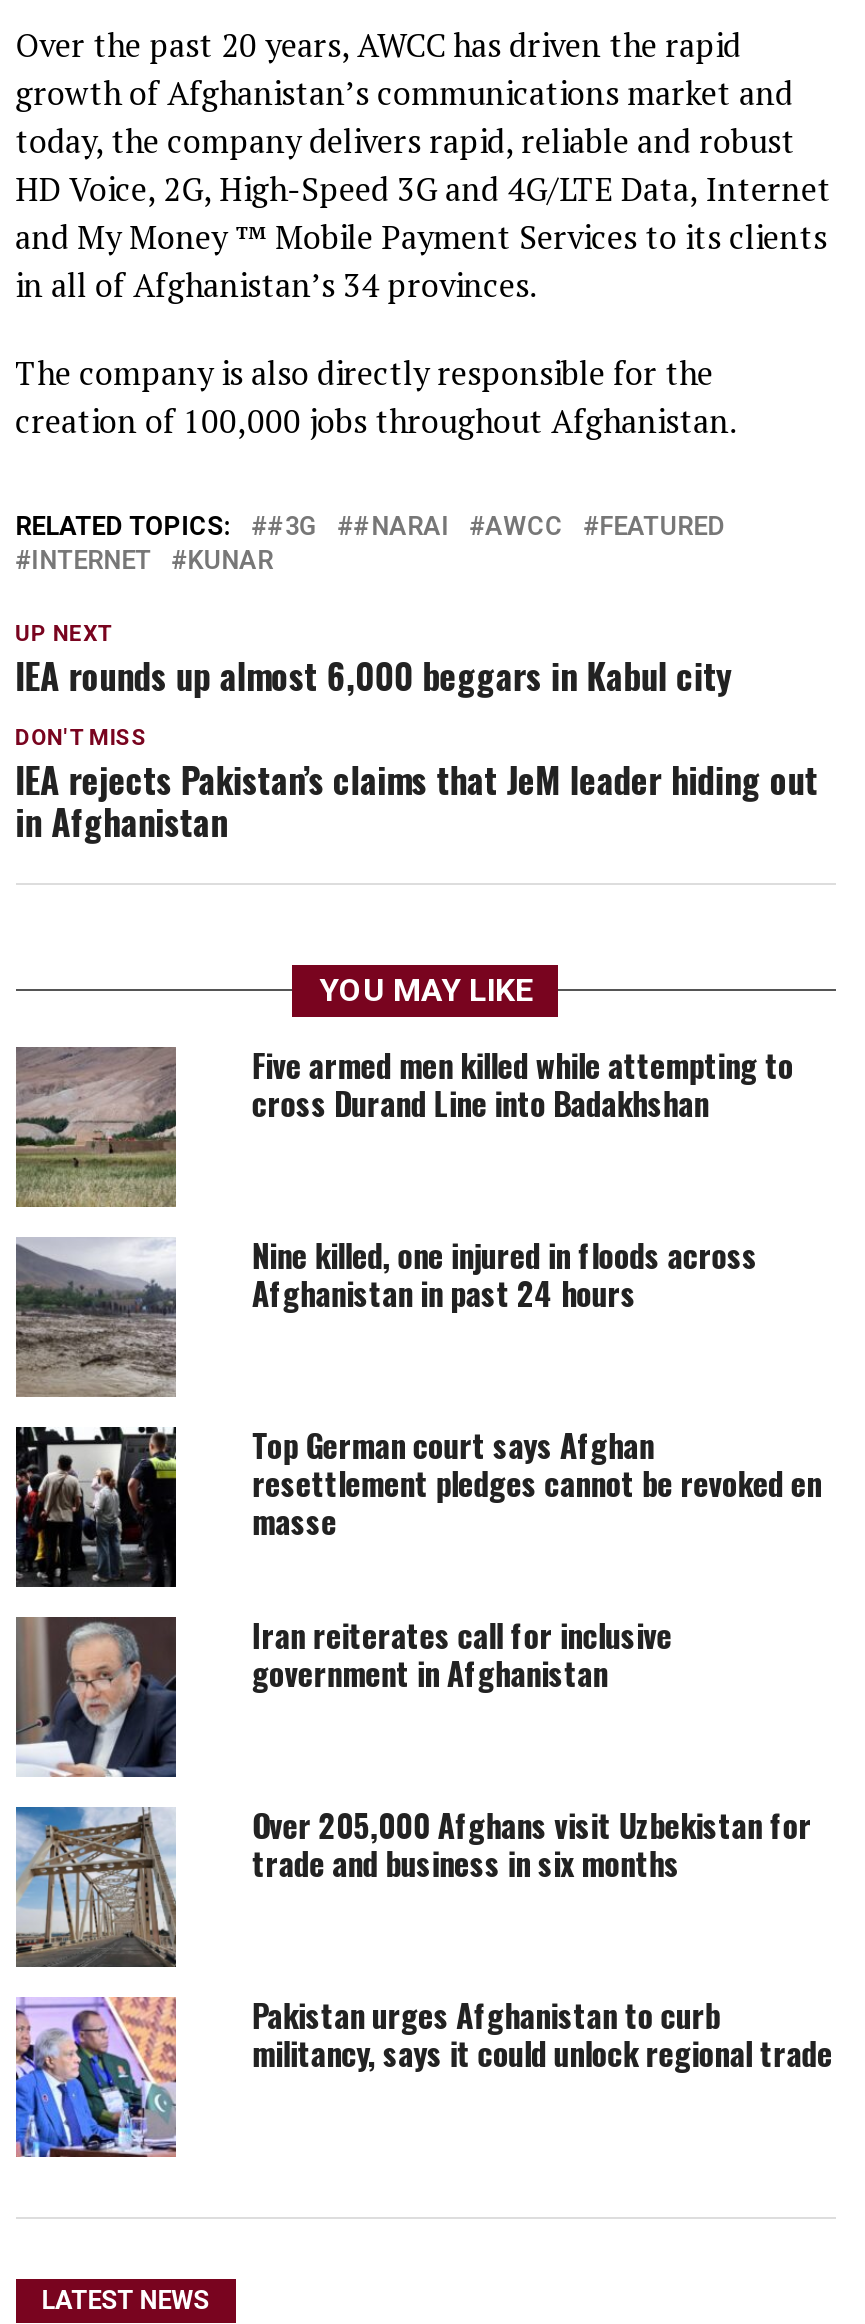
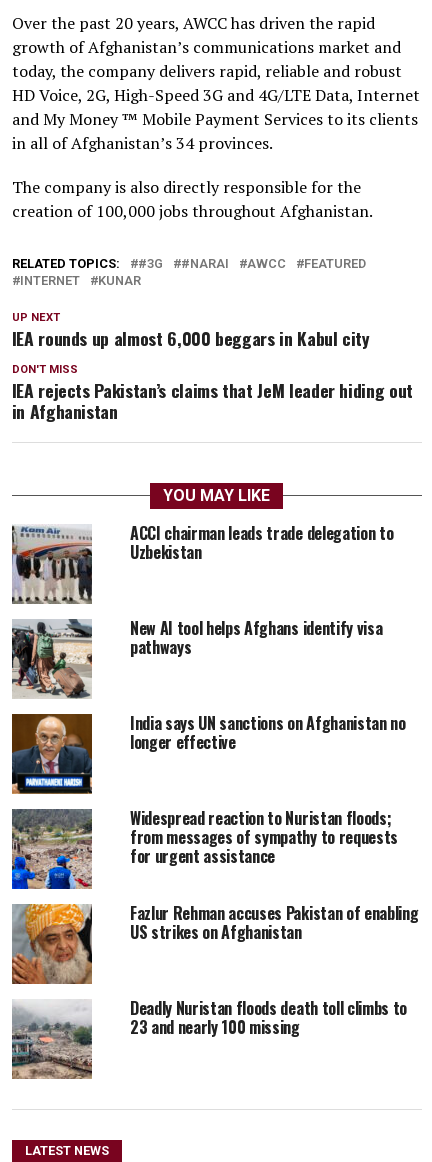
[14,1041,794,1208] [image] | Five armed men killed while attempting to | cross Durand Line into Badakhshan -> [11,521,393,604] [image] | ACCI chairman leads trade delegation to | Uzbekistan
[14,1231,758,1396] [image] | Nine killed, one injured in floods across | Afghanistan in past 24 hours -> [11,616,382,698] [image] | New AI tool helps Afghans identify visa | pathways
[14,1421,822,1588] [image] | Top German court says Afghan | resettlement pledges cannot be revoked en | masse -> [11,711,406,794] [image] | India says UN sanctions on Afghanistan no | longer effective
[14,1611,672,1778] [image] | Iran reiterates call for inclusive | government in Afghanistan -> [11,806,398,890] [image] | Widespread reaction to Nuristan floods; | from messages of sympathy to requests | for urgent assistance
[16,1801,812,1968] [image] | Over 205,000 Afghans visit Uzbekistan for | trade and business in six months -> [11,901,418,985] [image] | Fazlur Rehman accuses Pakistan of enabling | US strikes on Afghanistan
[14,1991,832,2158] [image] | Pakistan urges Afghanistan to curb | militancy, says it could unlock regional trade -> [11,996,407,1080] [image] | Deadly Nuristan floods death toll climbs to | 23 and nearly 100 missing

